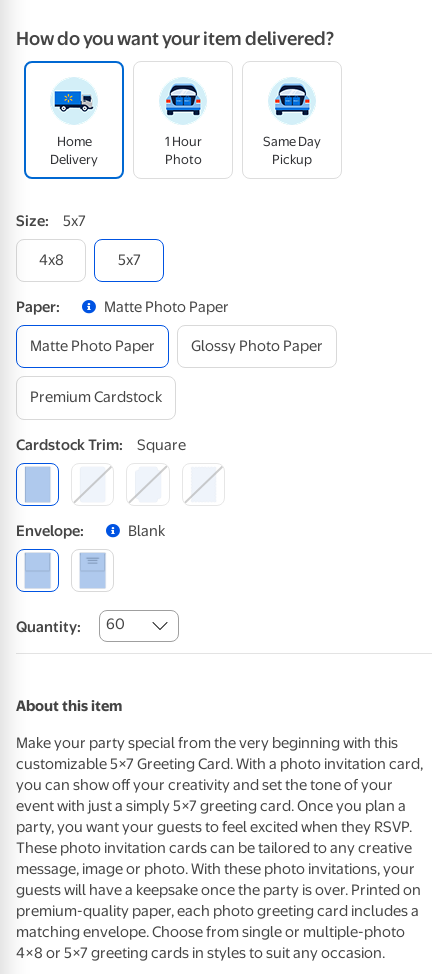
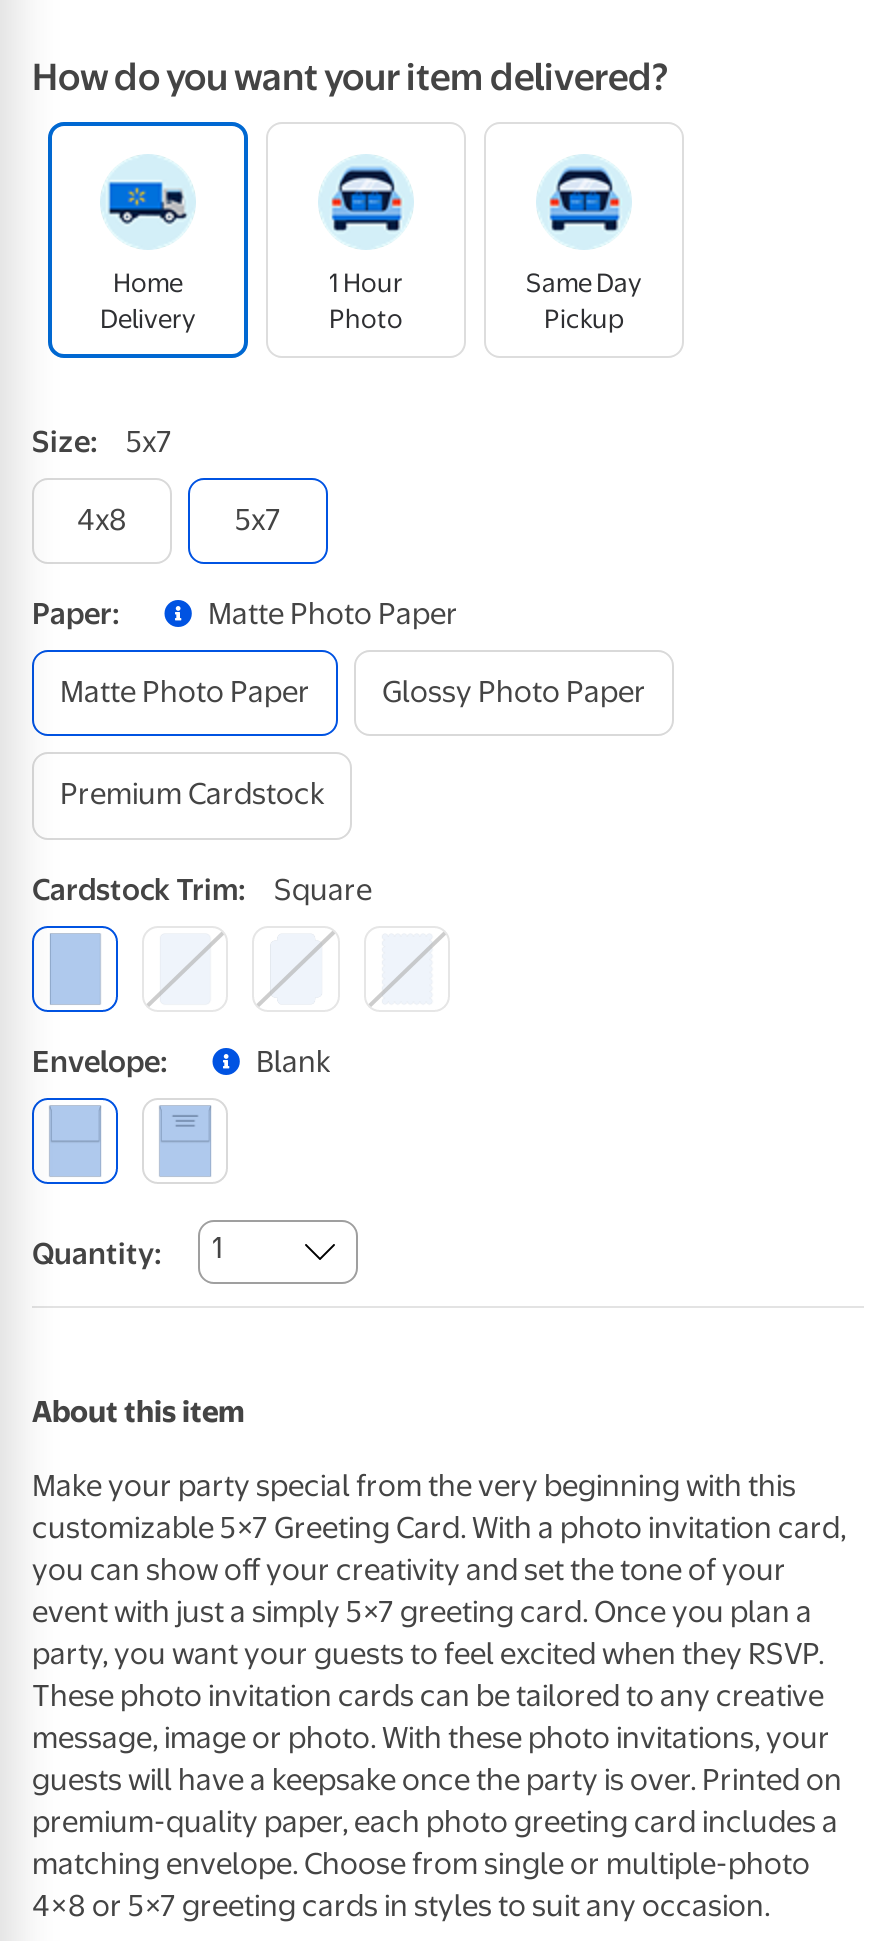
[16,615,125,636] Quantity: 60 -> [32,1231,222,1272] Quantity: 1

